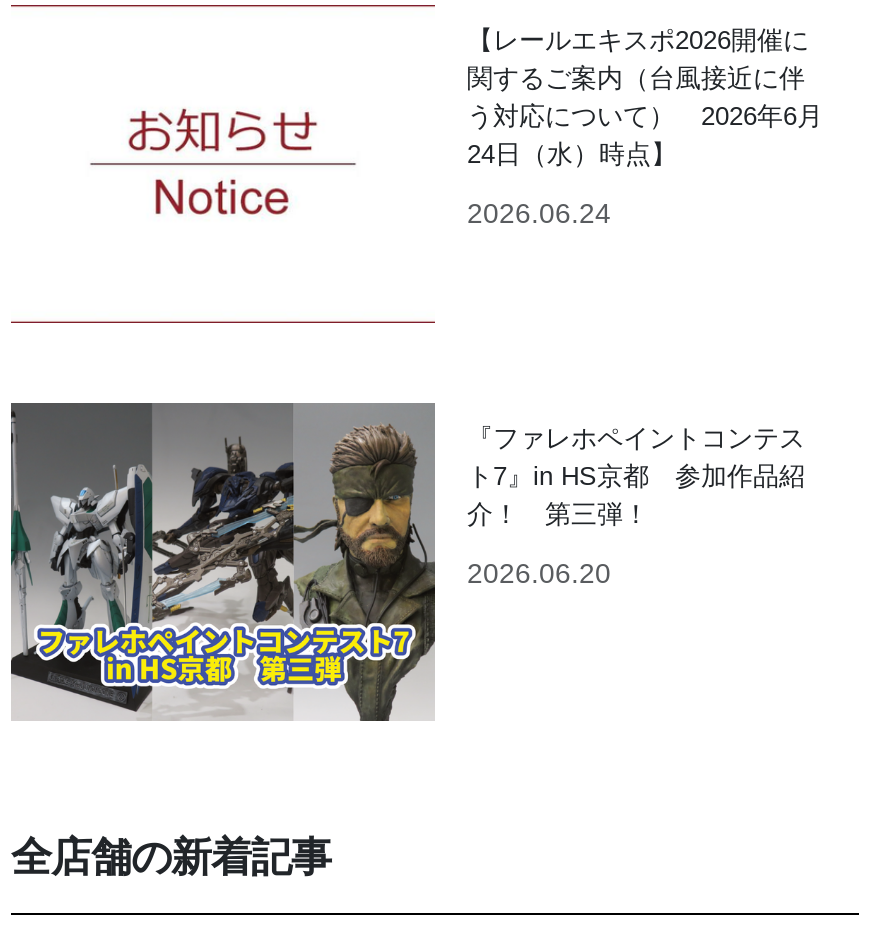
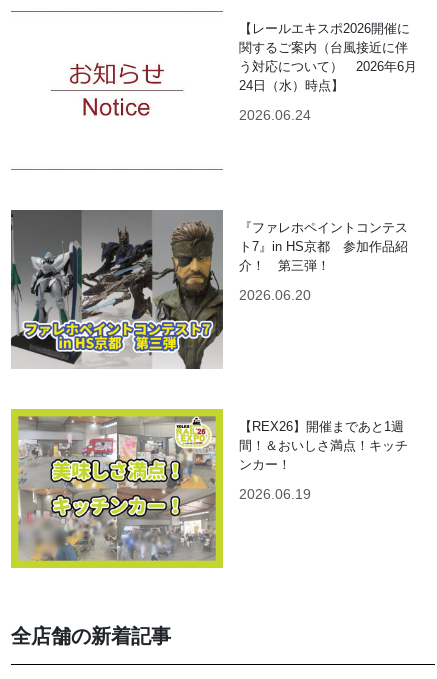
none -> [10,408,408,569] [image] | 【REX26】開催まであと1週 | 間！＆おいしさ満点！キッチ | ンカー！ | 2026.06.19

